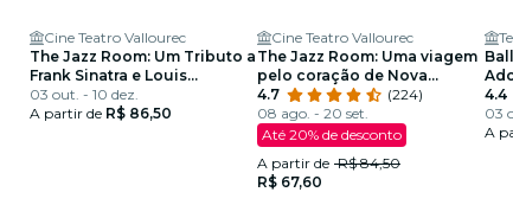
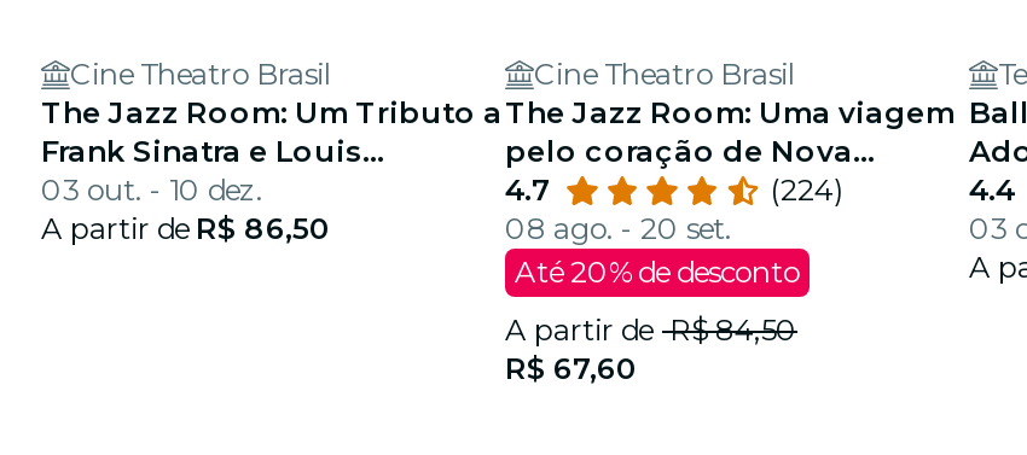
[44,28,186,46] Cine Teatro Vallourec -> [70,56,331,92] Cine Theatro Brasil
[271,28,413,46] Cine Teatro Vallourec -> [534,56,795,92] Cine Theatro Brasil

